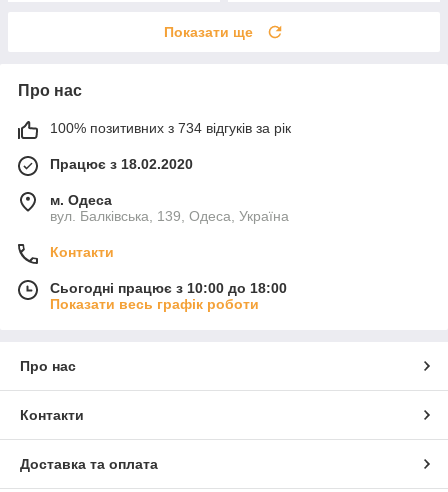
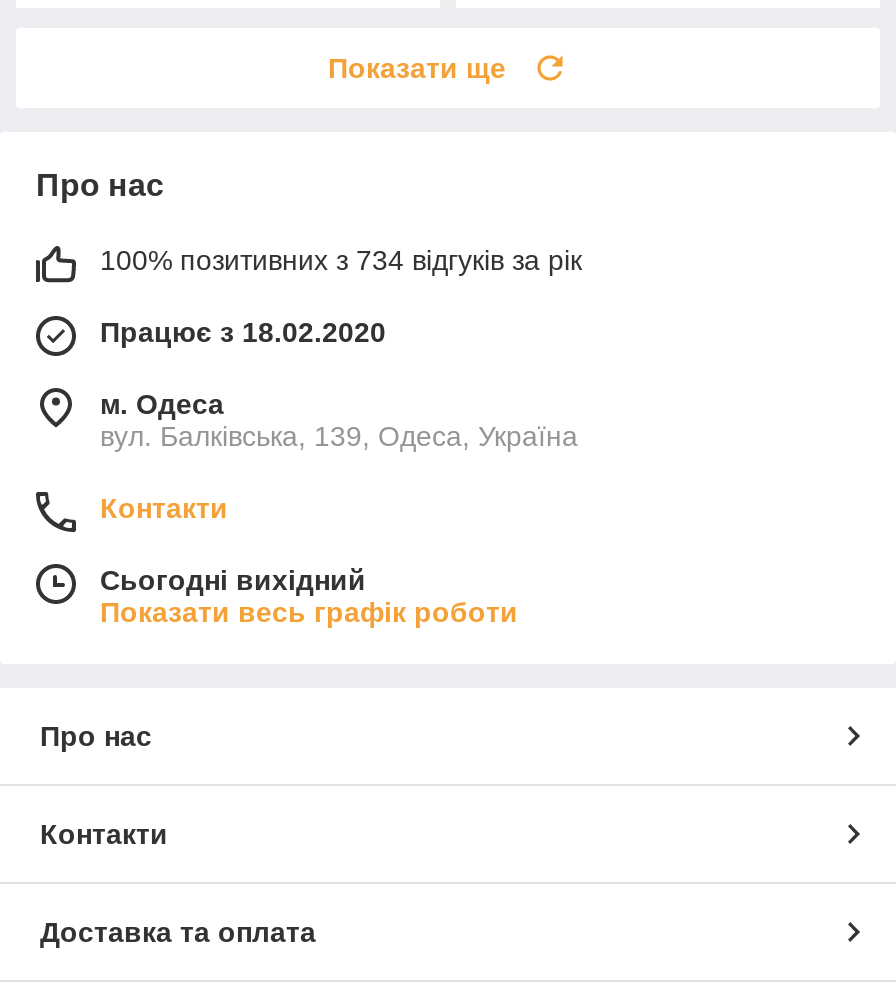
[50,280,287,296] Сьогодні працює з 10:00 до 18:00 -> [100,564,366,596] Сьогодні вихідний

